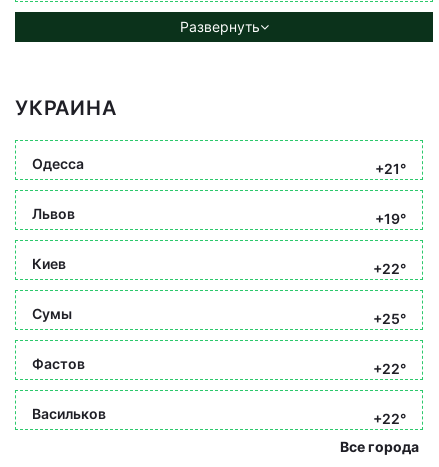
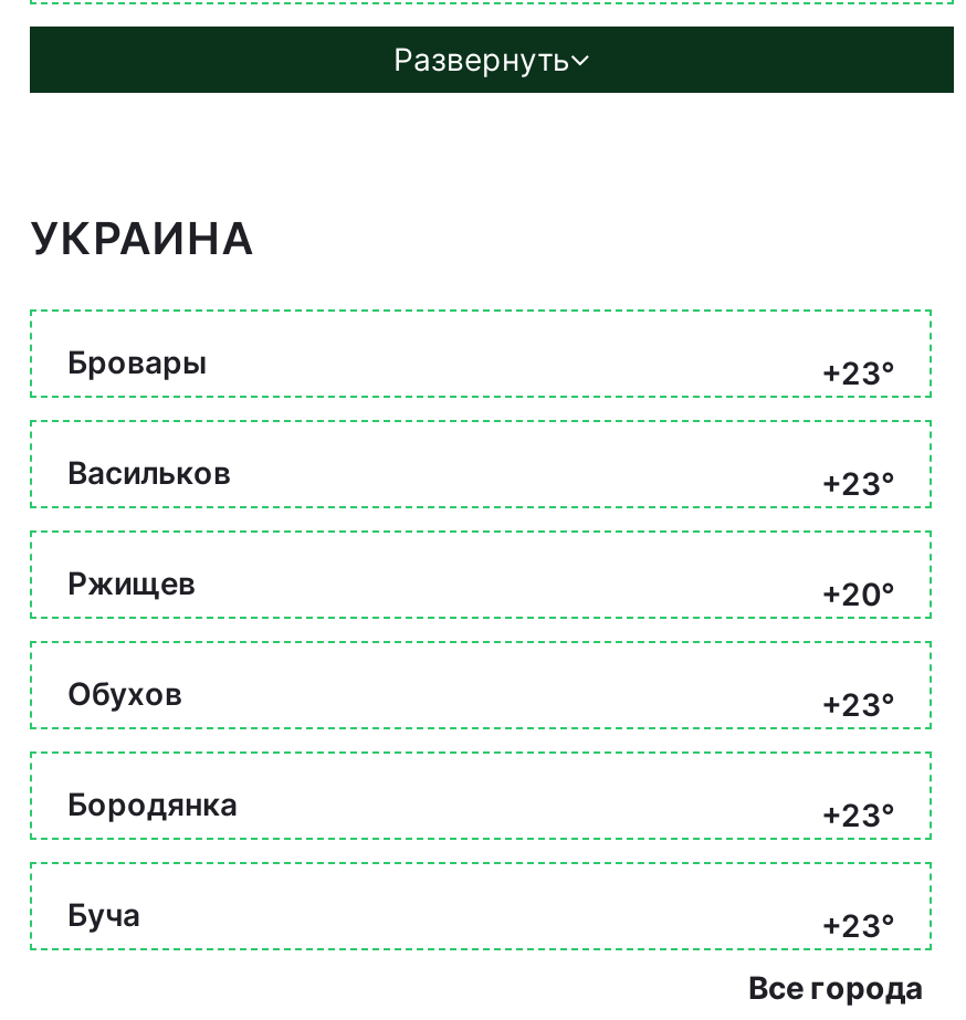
[32,154,406,377] Одесса | +21° | Львов | +19° | Киев | +22° | Сумы | +25° | Фастов | +22° -> [67,341,894,391] Бровары | +23°
moved [32,404,106,421] -> [67,452,231,490]: Васильков
[373,410,406,427] +22° -> [67,464,894,944] +23° | Ржищев | +20° | Обухов | +23° | Бородянка | +23° | Буча | +23°

